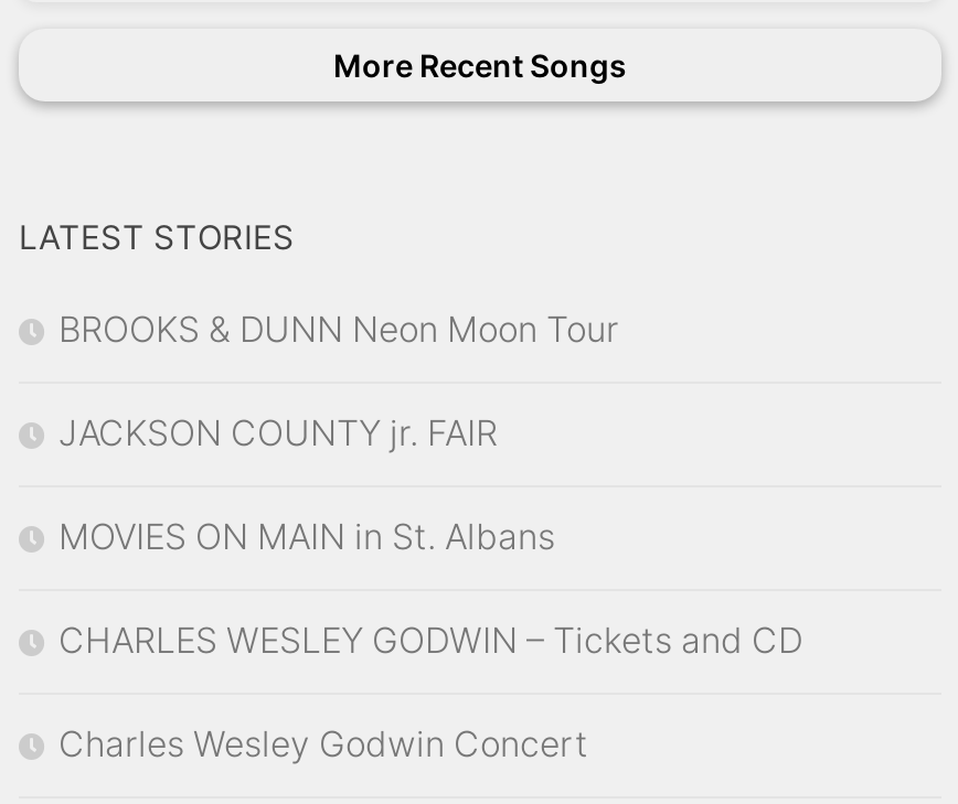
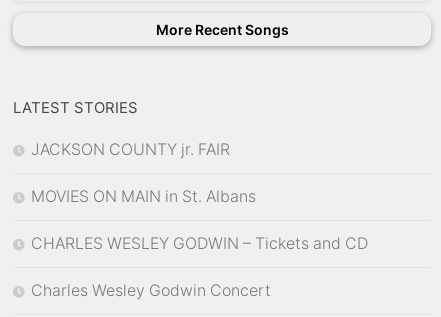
[58,308,619,350] BROOKS & DUNN Neon Moon Tour -> none

